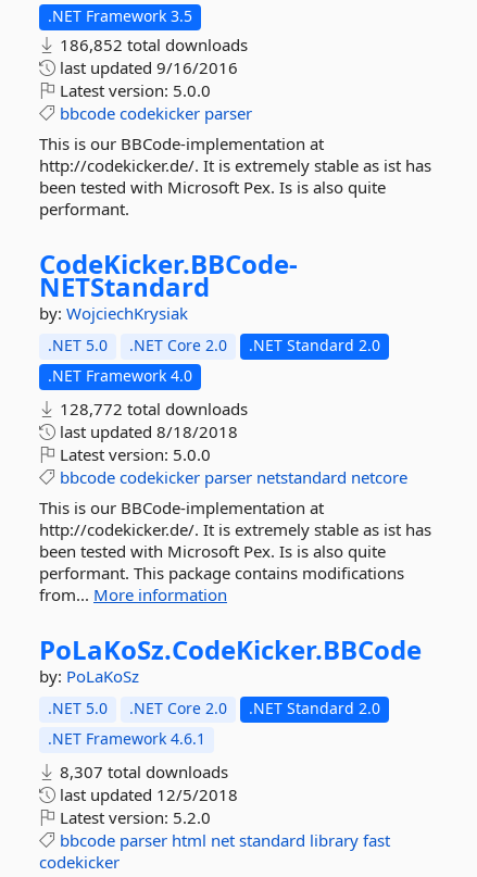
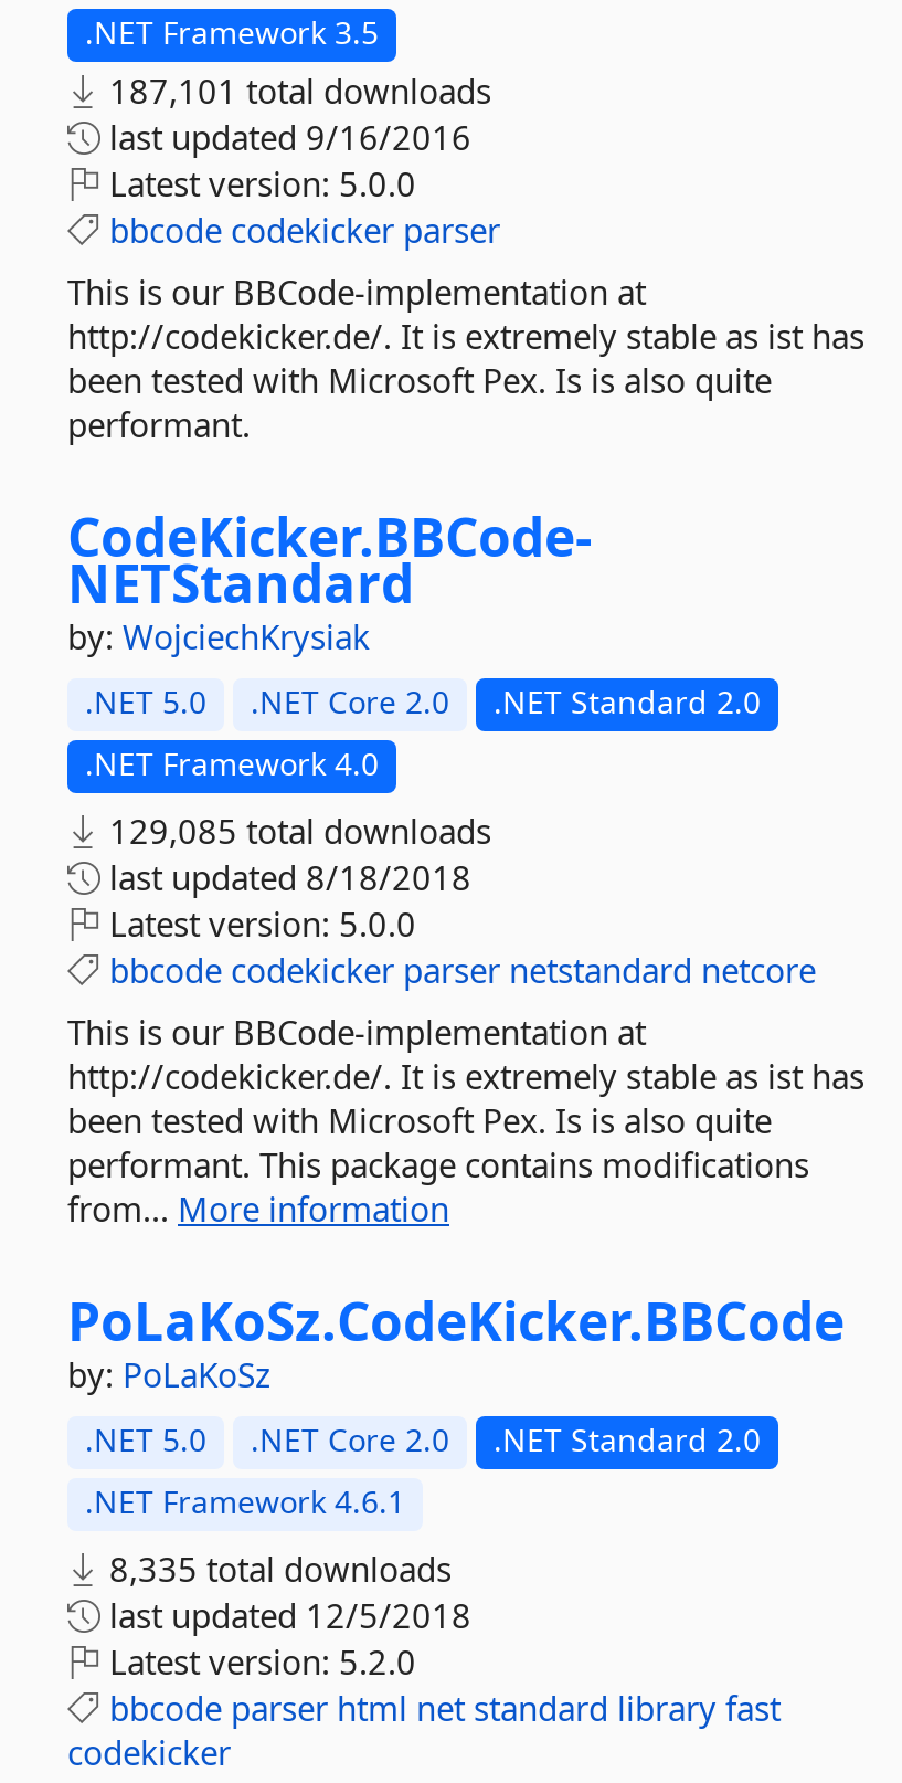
[55,34,248,55] 186,852 total downloads -> [100,68,491,113] 187,101 total downloads
[55,398,248,419] 128,772 total downloads -> [100,809,491,853] 129,085 total downloads
[55,761,228,782] 8,307 total downloads -> [100,1547,452,1591] 8,335 total downloads

